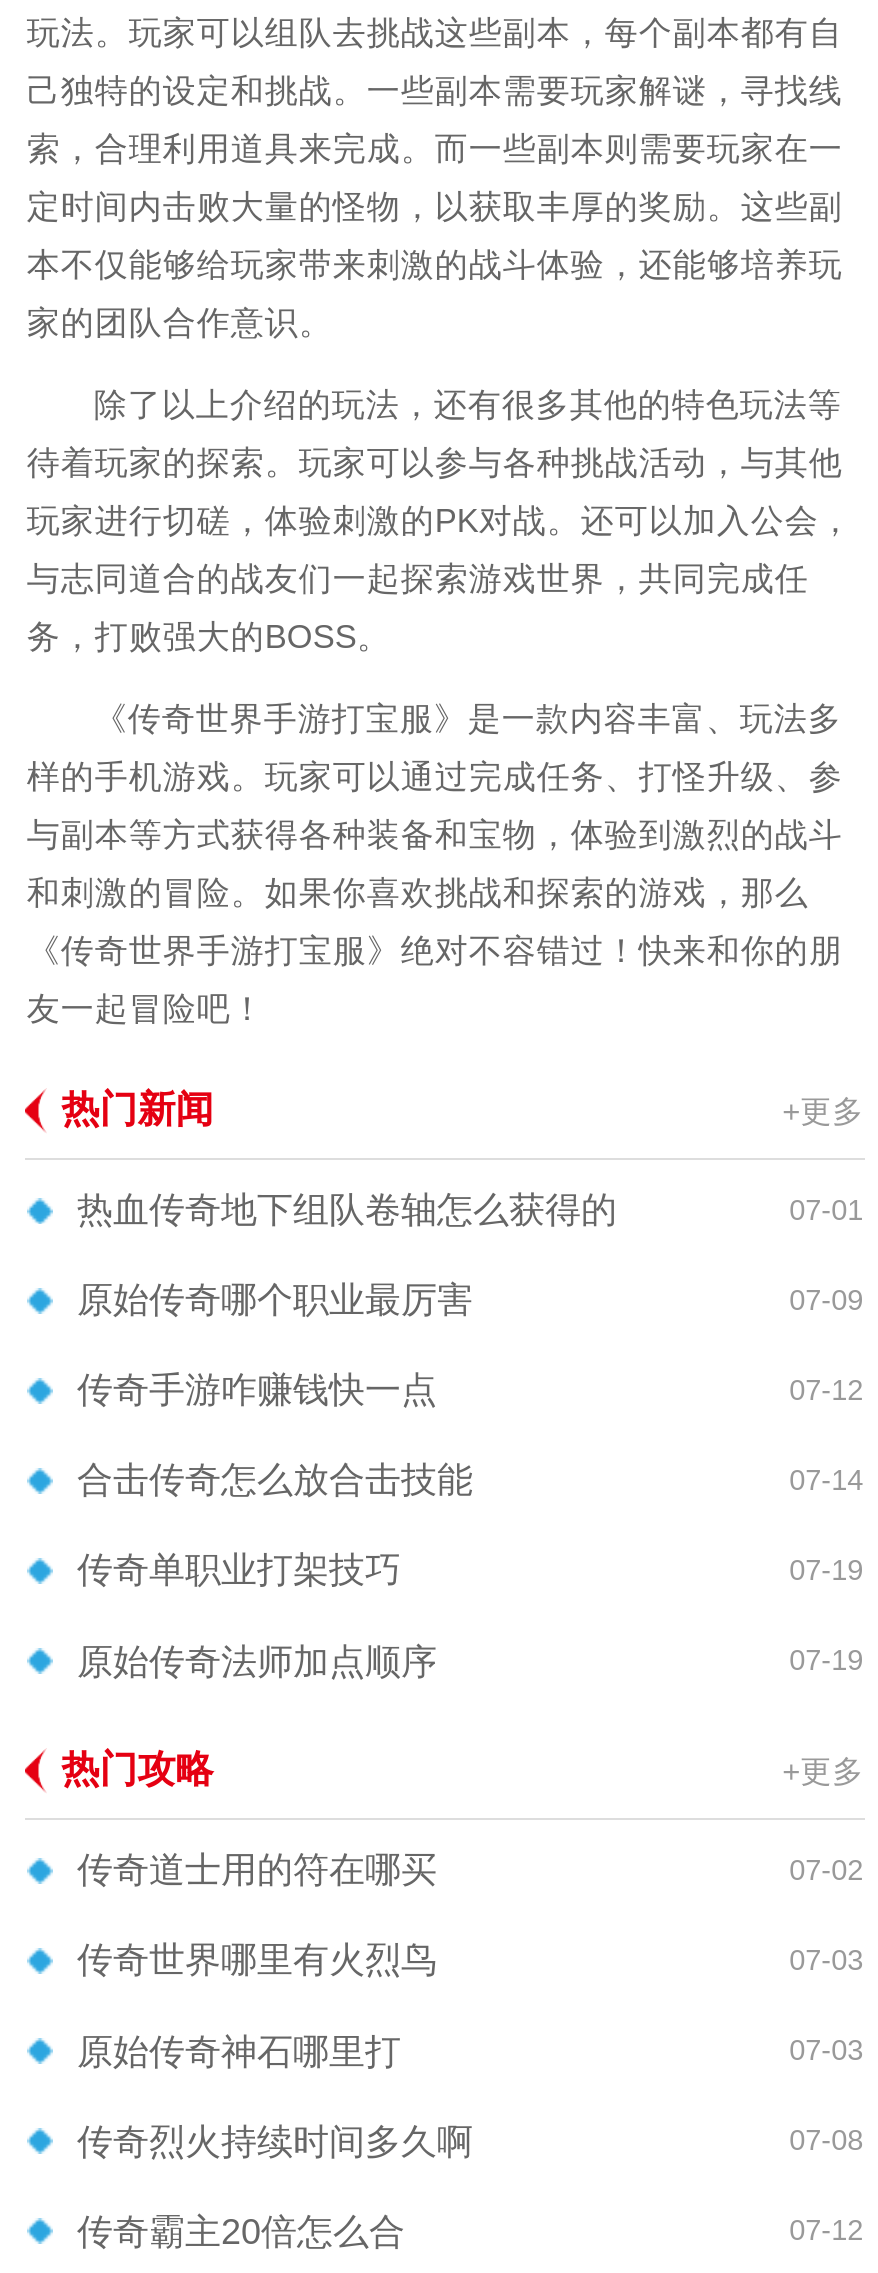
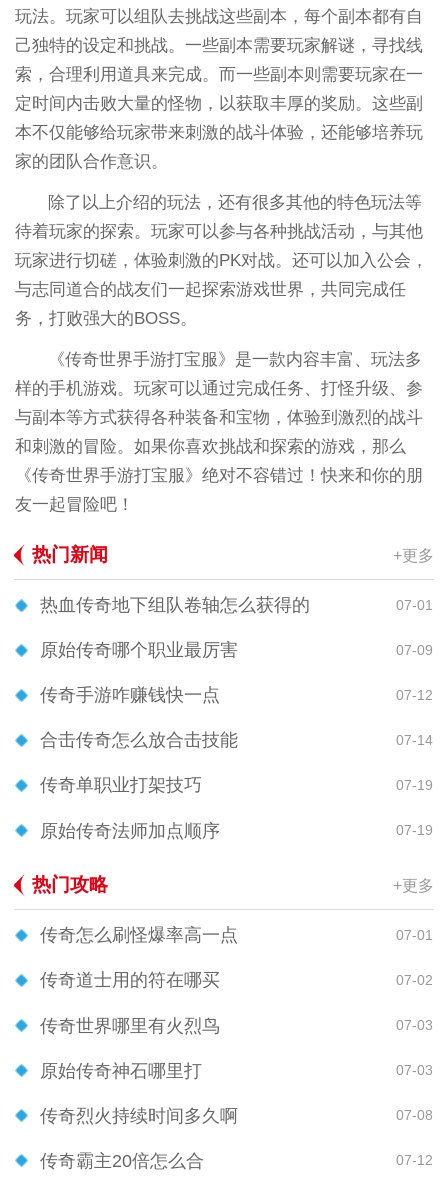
none -> [40,925,433,945] 传奇怎么刷怪爆率高一点 | 07-01

